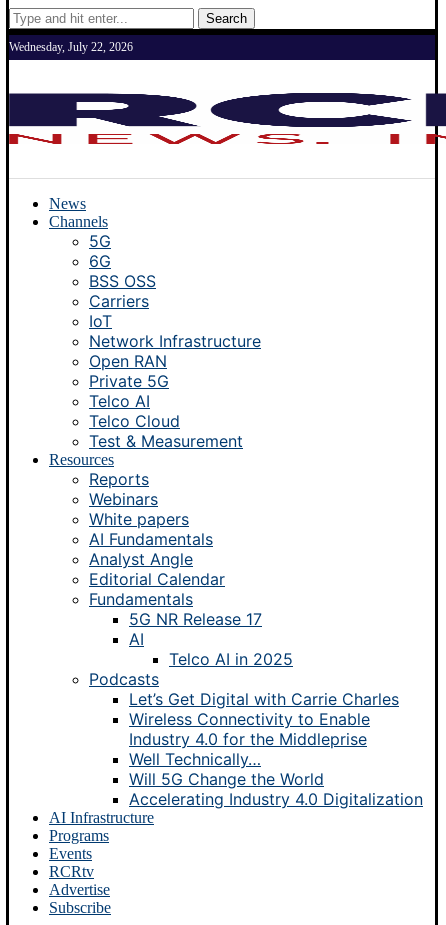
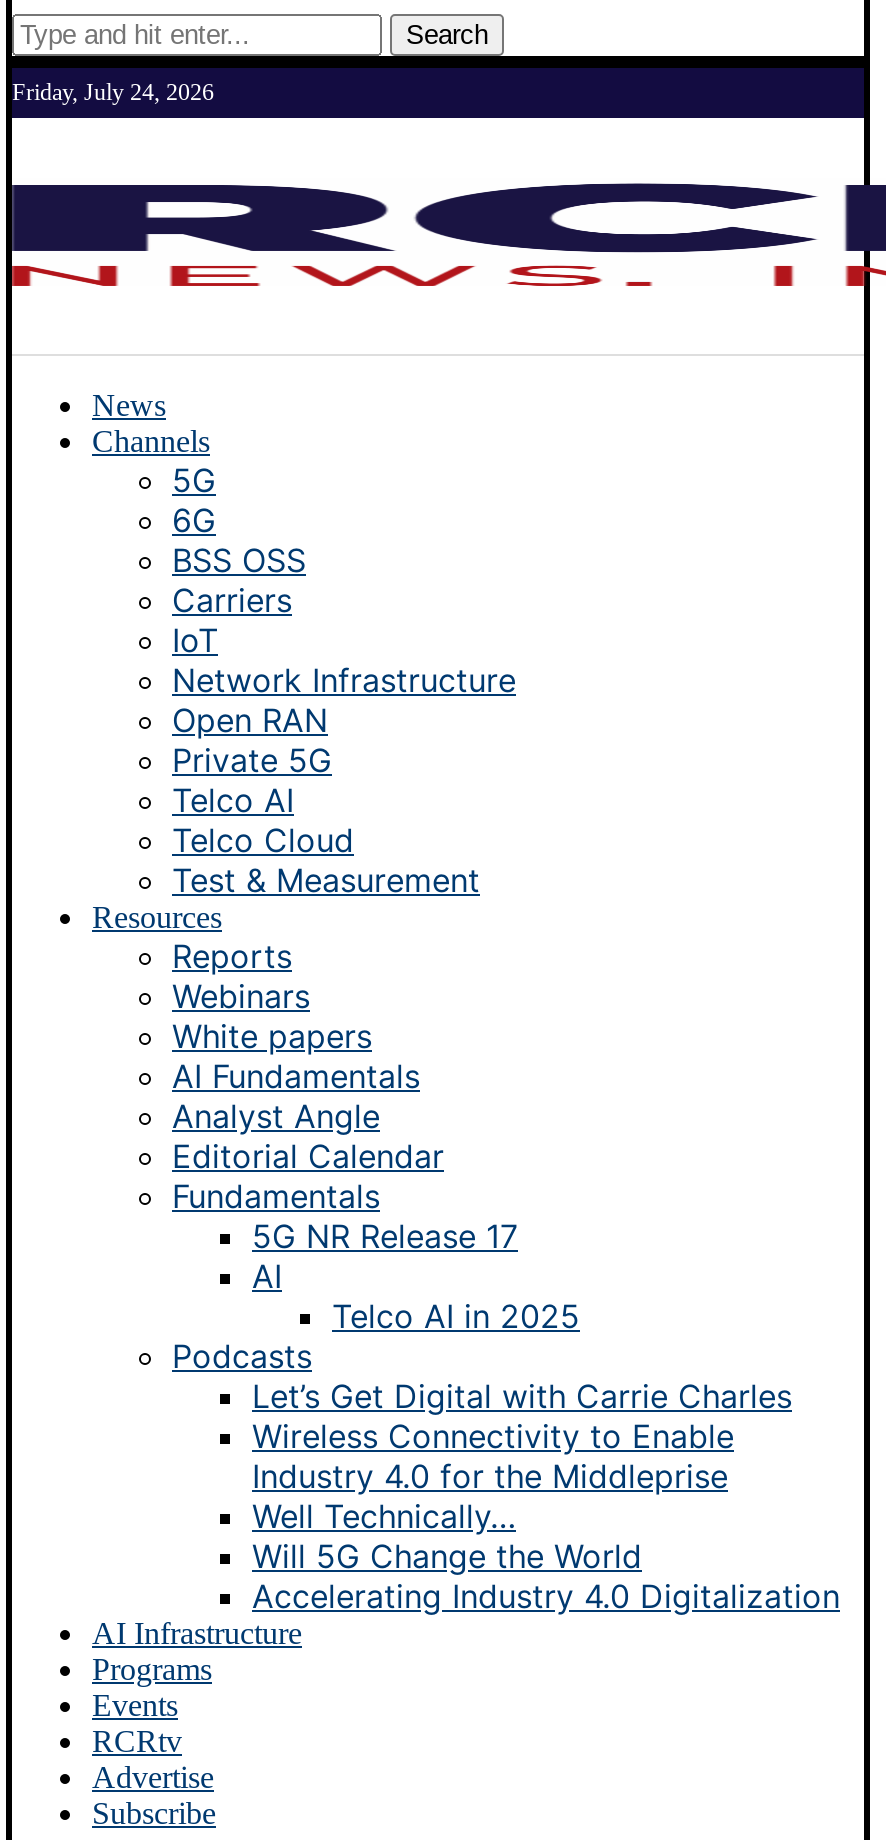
[9,40,133,54] Wednesday, July 22, 2026 -> [12,78,214,106] Friday, July 24, 2026

